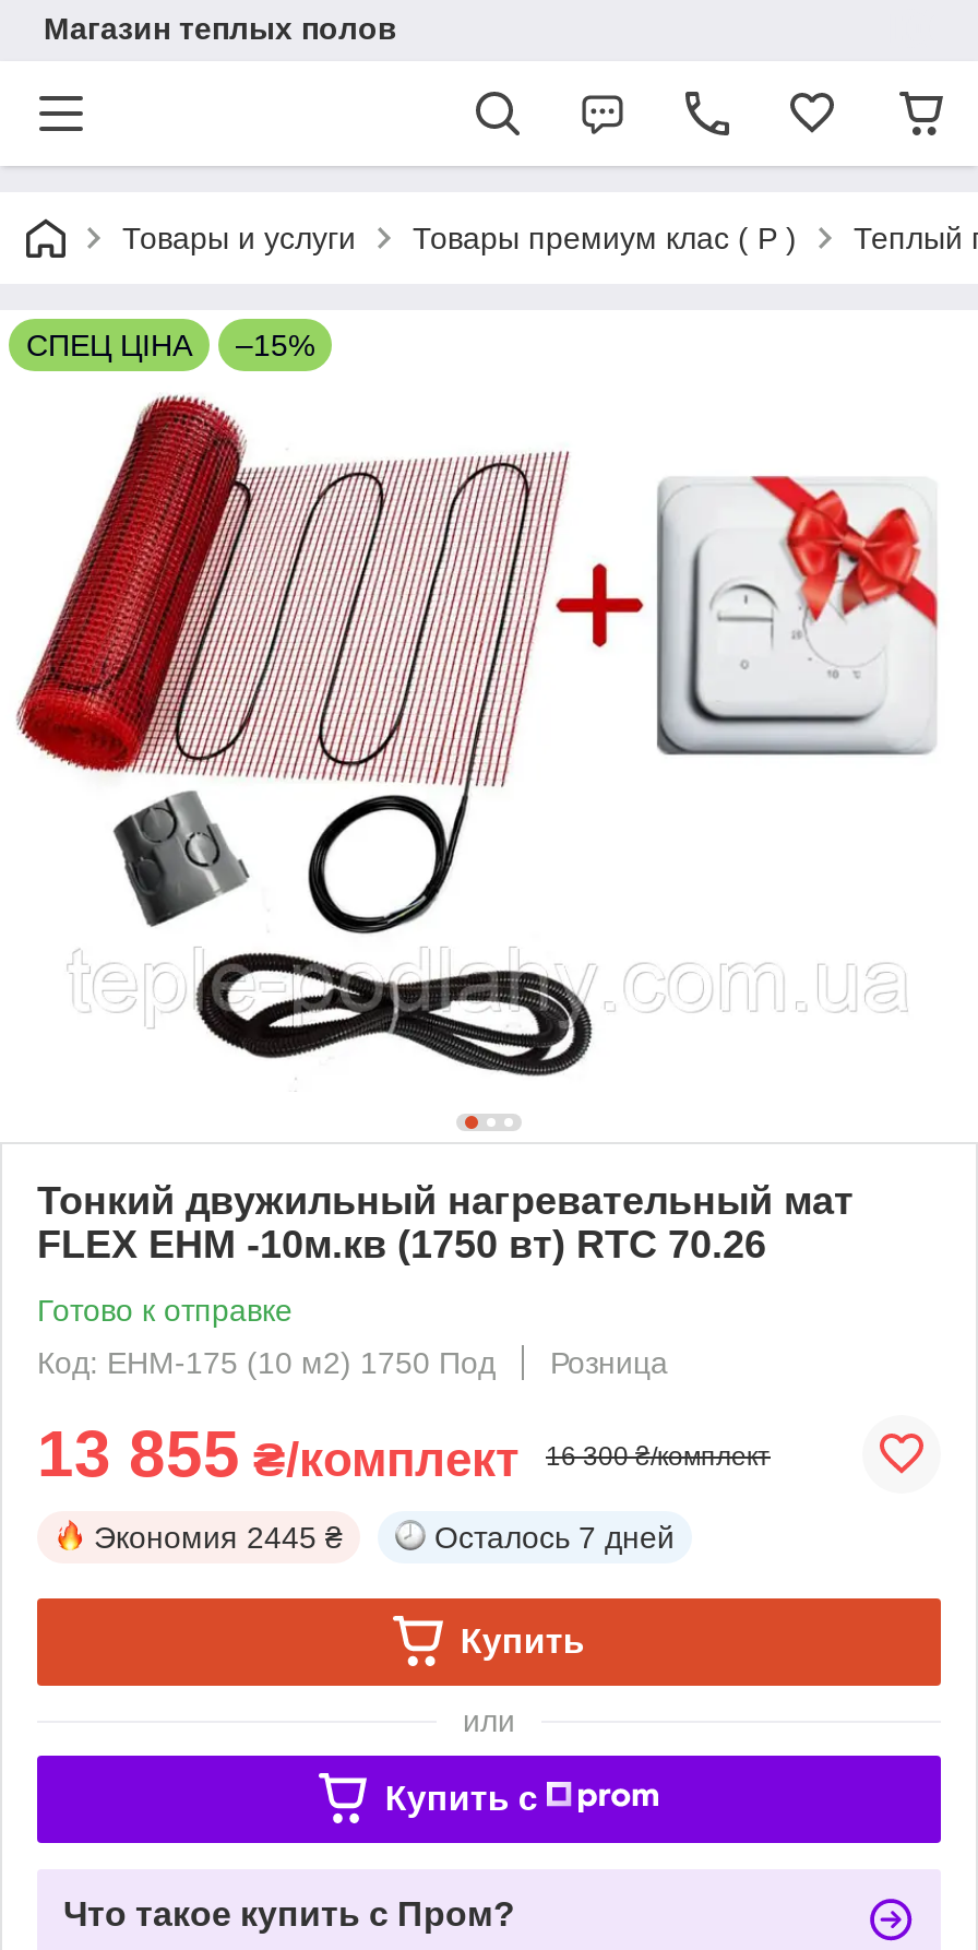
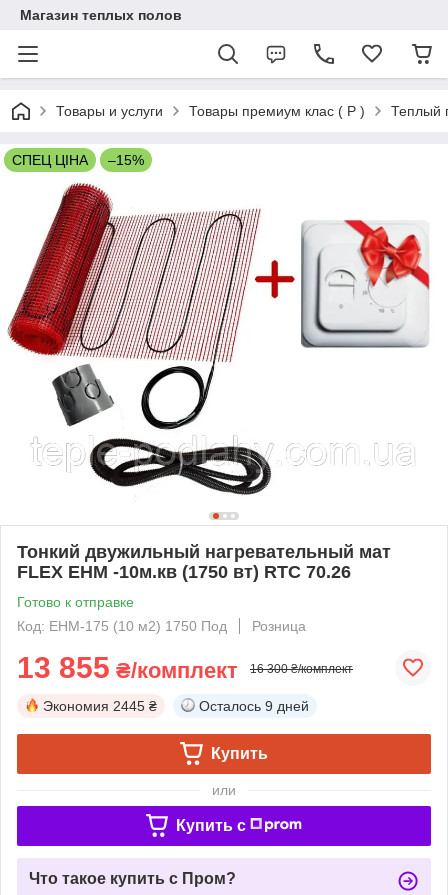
[434,1519,675,1554] Осталось 7 дней -> [199,698,309,714] Осталось 9 дней

